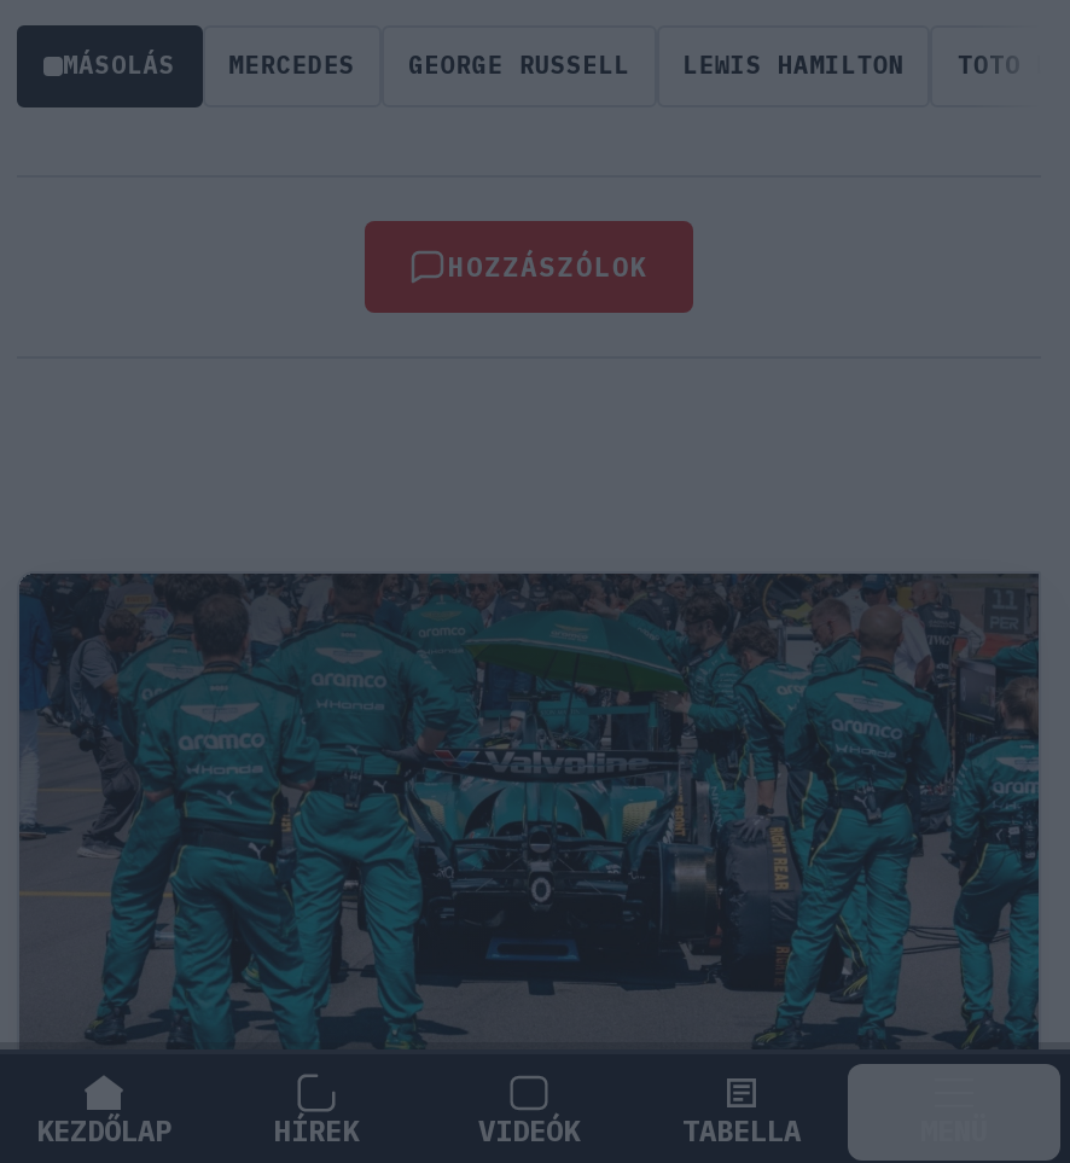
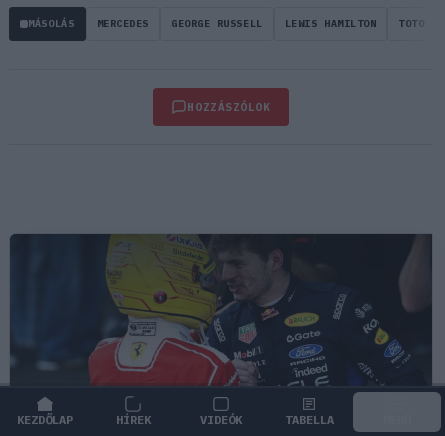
[19,574,1041,1049] [image] -> [10,234,432,387] [image]

